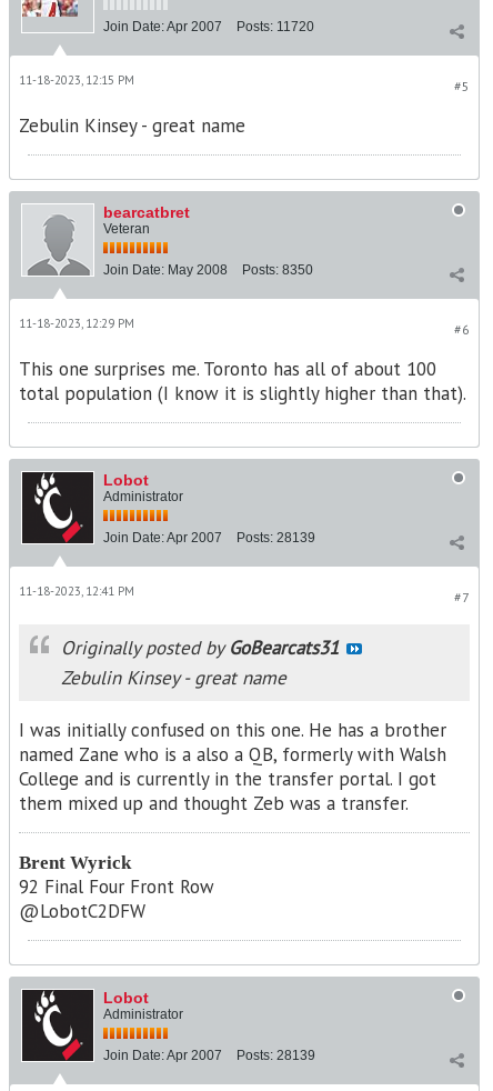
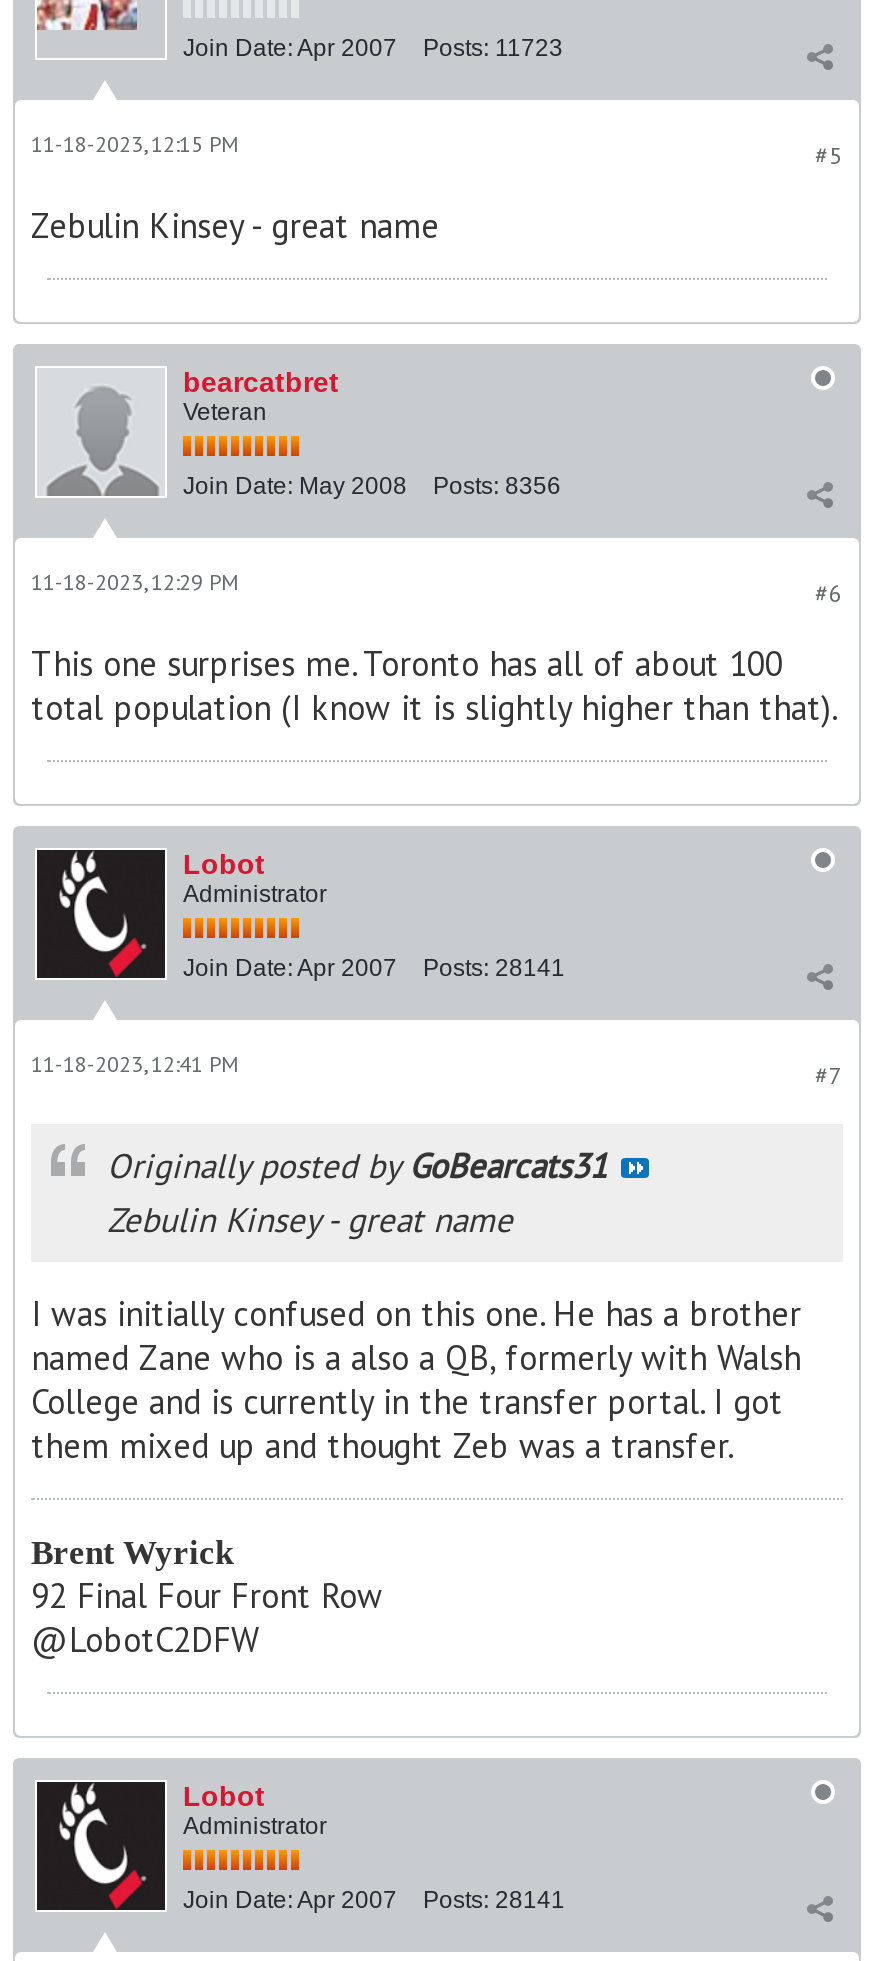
[103,19,314,34] Join Date: Apr 2007 Posts: 11720 -> [183,34,563,62] Join Date: Apr 2007 Posts: 11723
[103,262,313,278] Join Date: May 2008 Posts: 8350 -> [183,472,561,500] Join Date: May 2008 Posts: 8356
[103,530,315,545] Join Date: Apr 2007 Posts: 28139 -> [183,954,565,982] Join Date: Apr 2007 Posts: 28141
[103,1048,315,1063] Join Date: Apr 2007 Posts: 28139 -> [183,1886,565,1914] Join Date: Apr 2007 Posts: 28141

